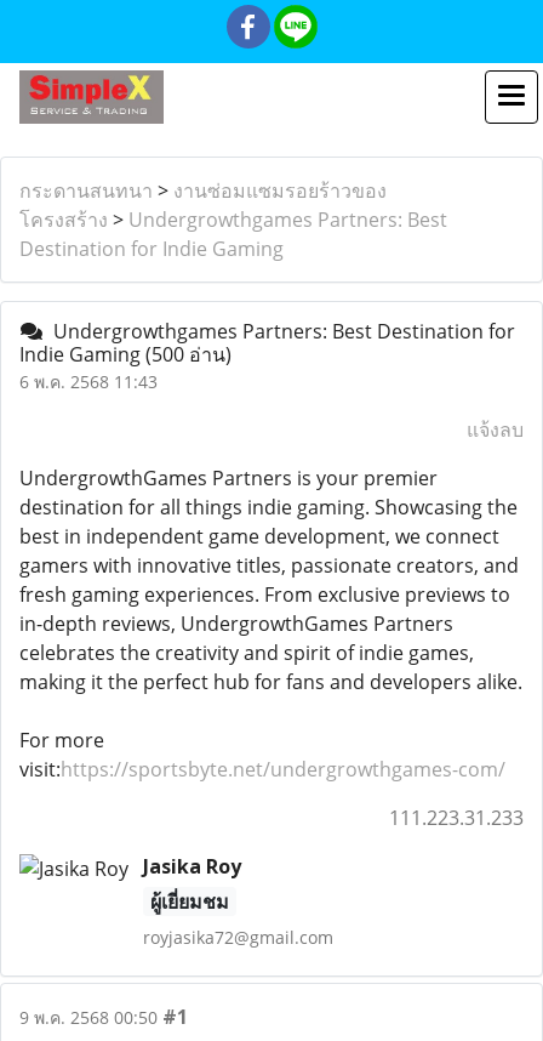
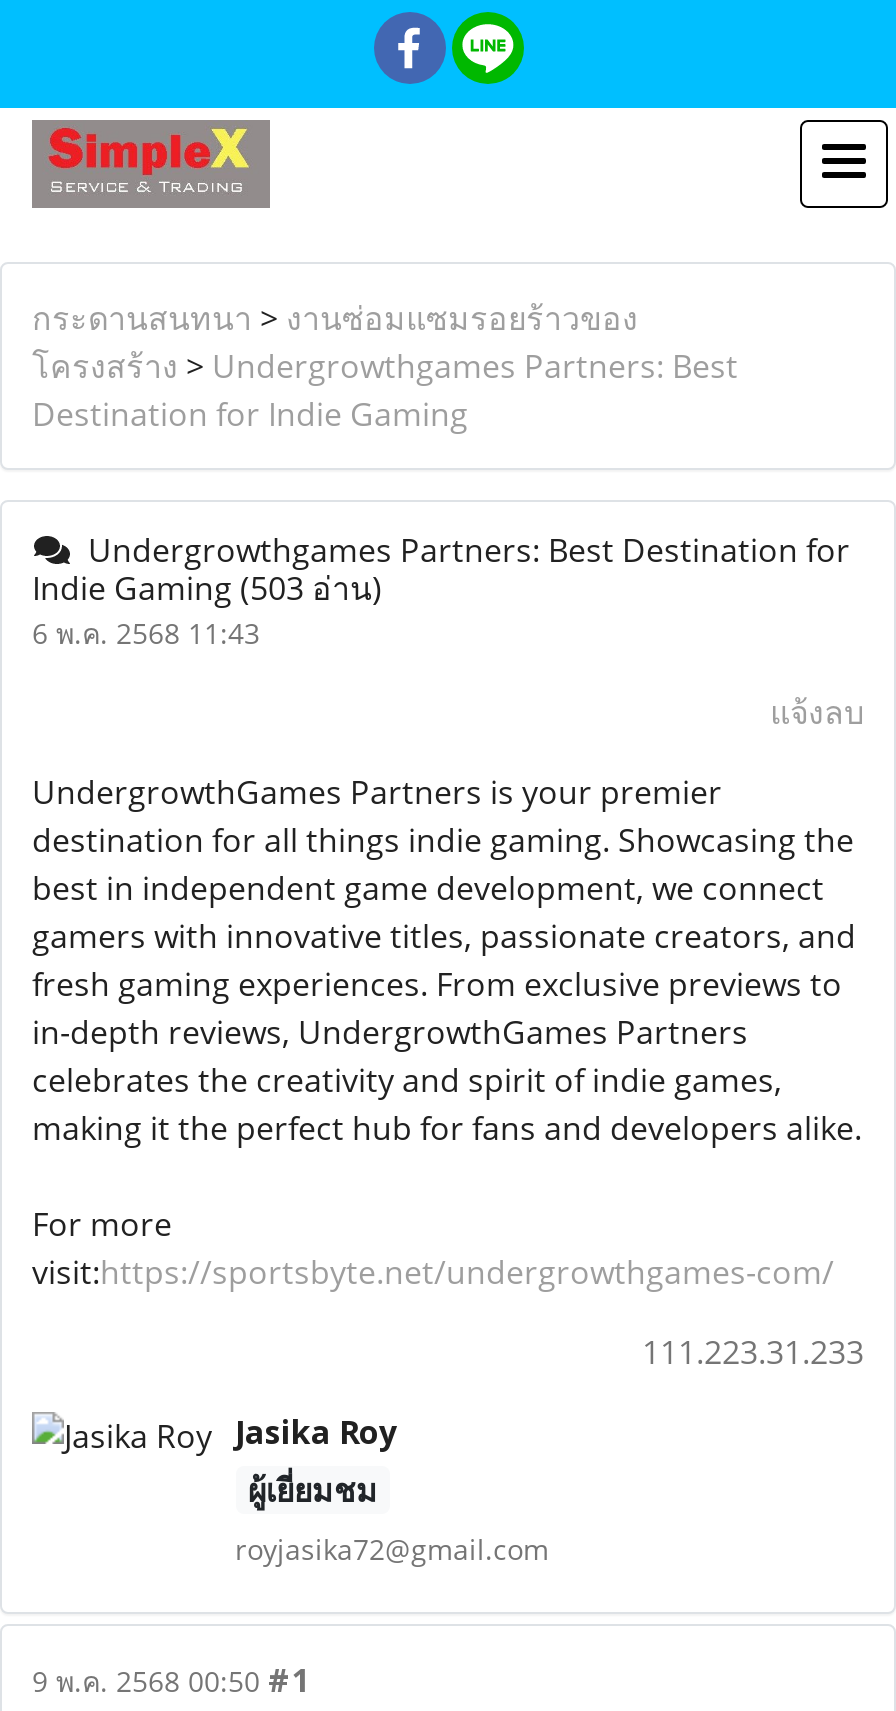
[19,341,232,368] Indie Gaming (500 อ่าน) -> [32,566,382,610] Indie Gaming (503 อ่าน)

